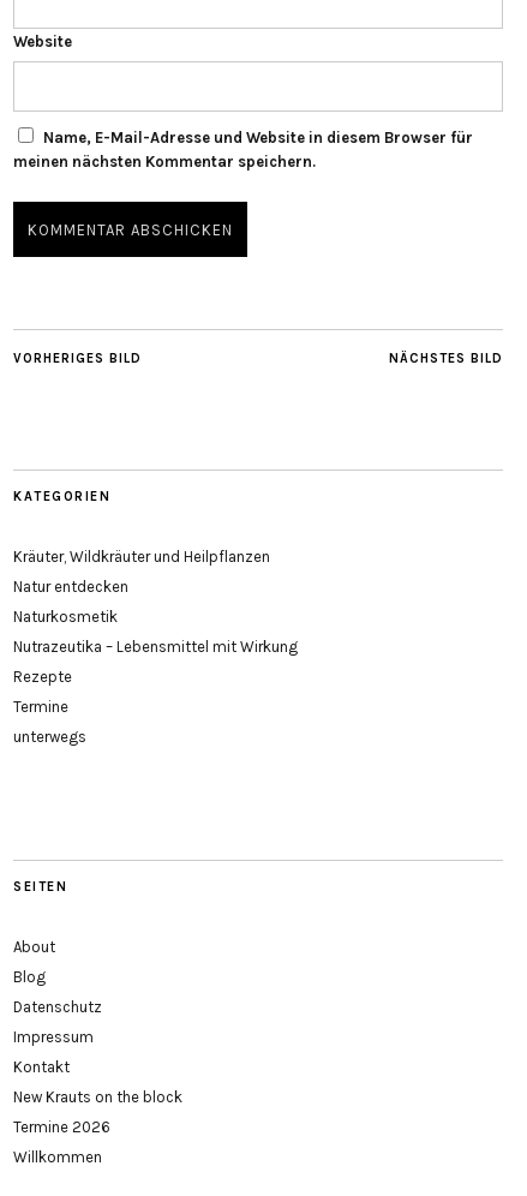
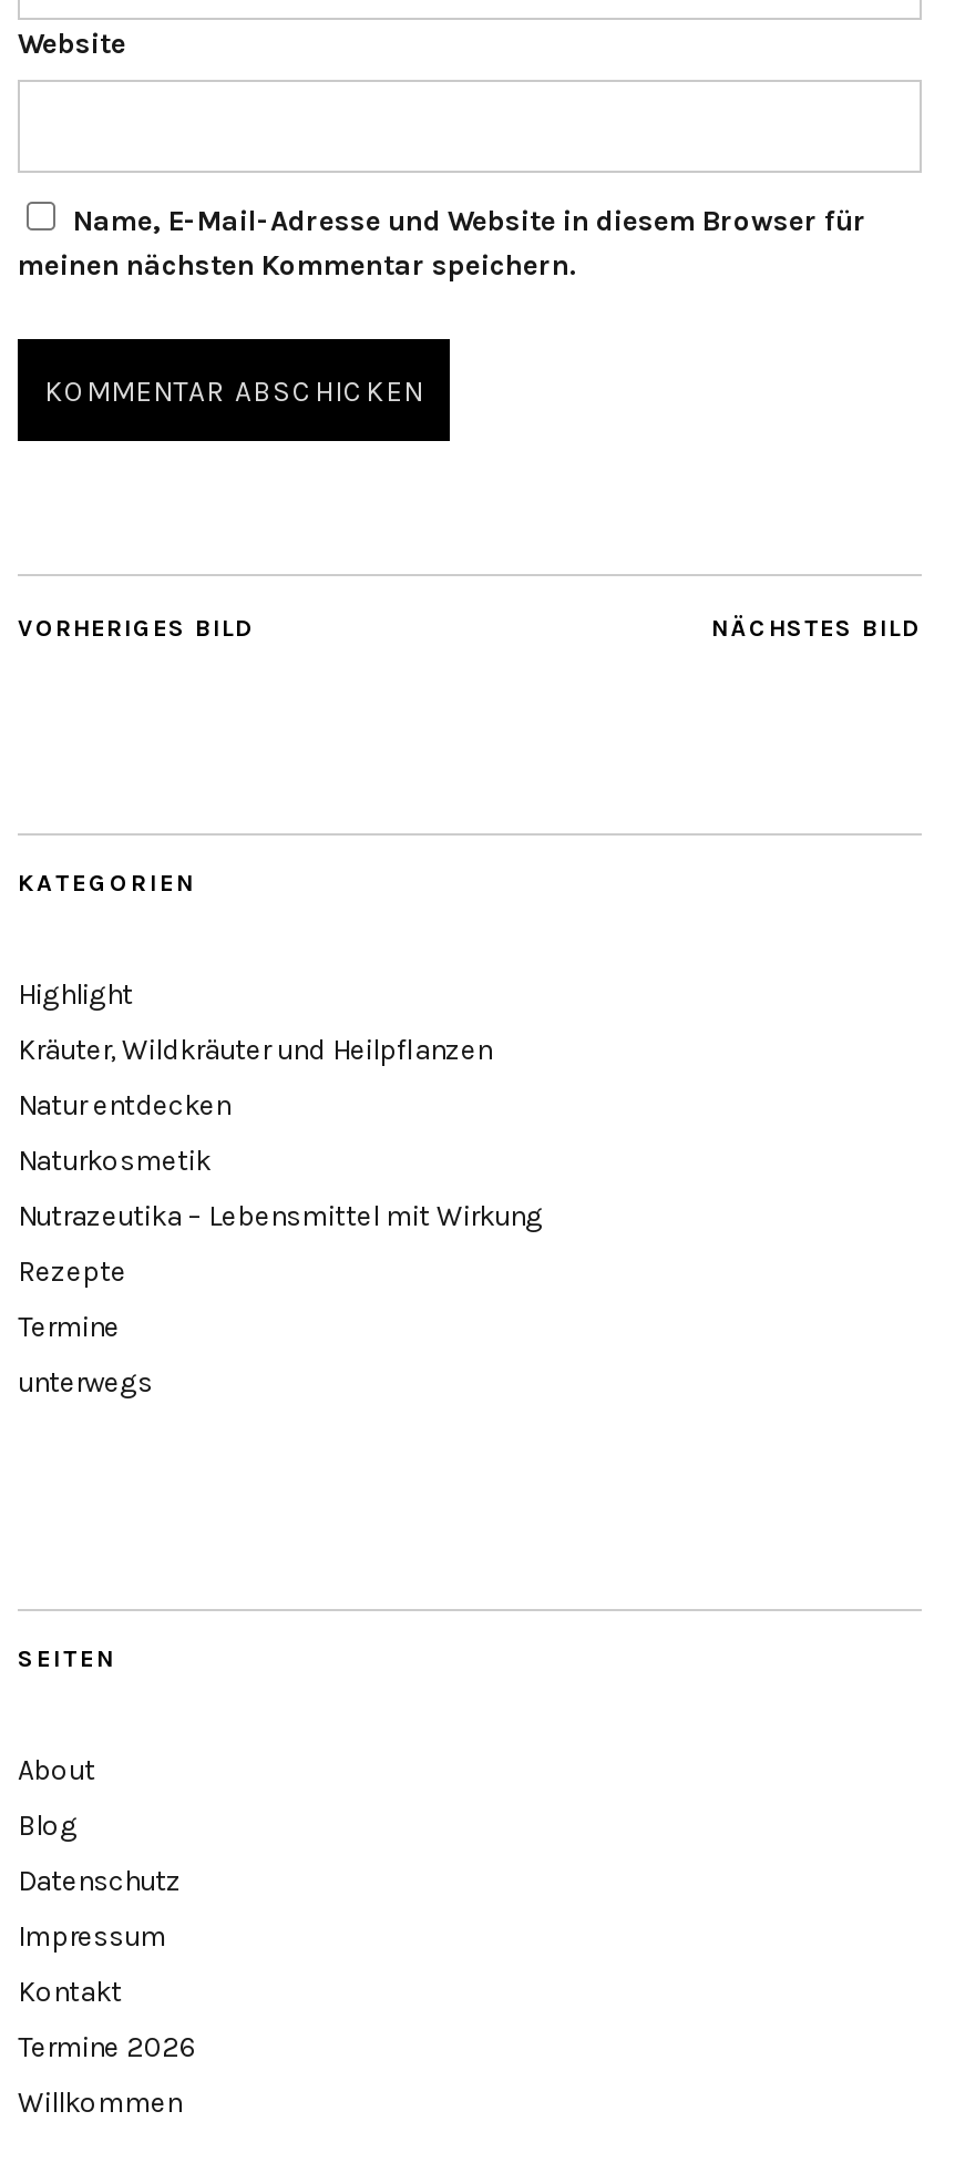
none -> [18,977,133,1011] Highlight
moved [13,548,298,1076] -> [18,1033,543,2008]: Kräuter, Wildkräuter und Heilpflanzen | Natur entdecken | Naturkosmetik | ... | Impressum | Kontakt
[13,1088,182,1106] New Krauts on the block -> none

